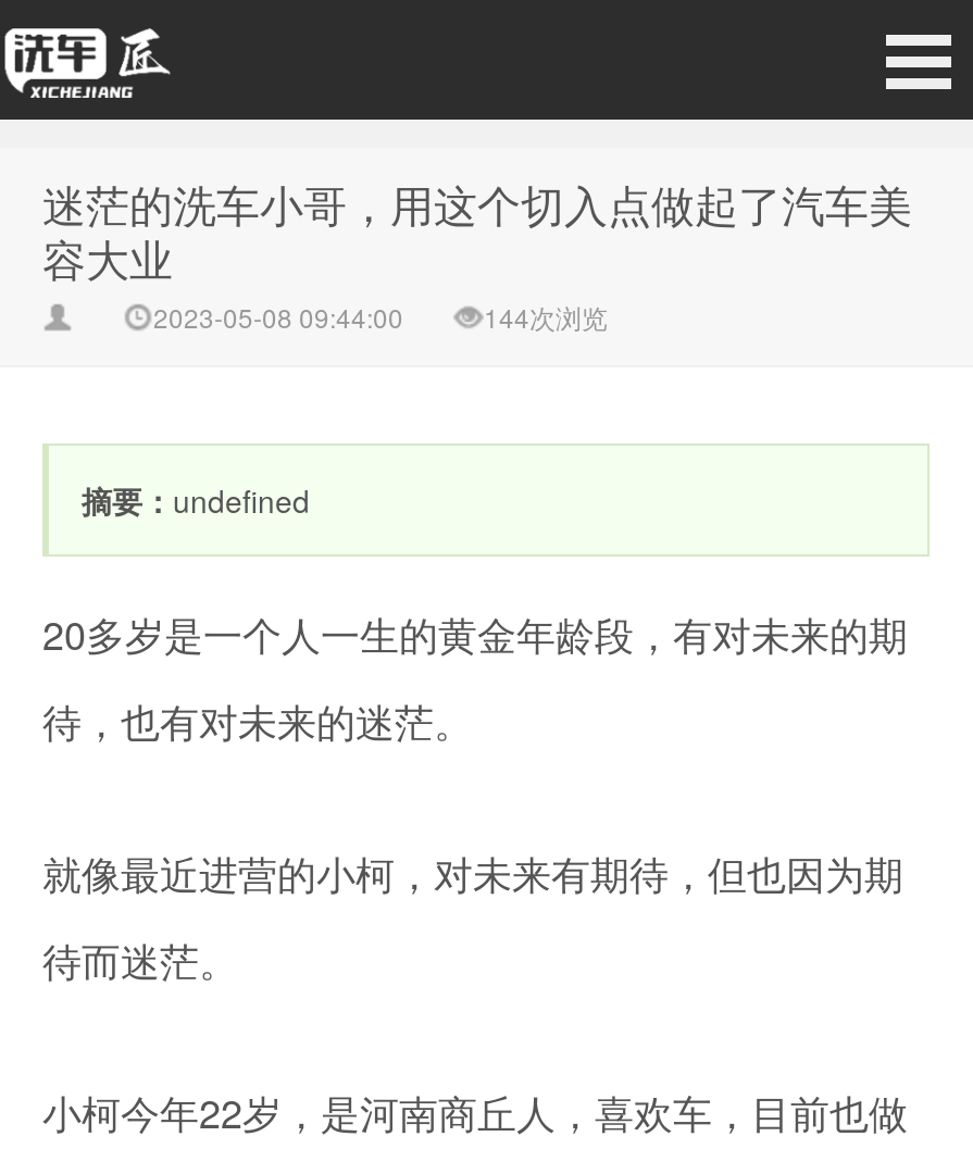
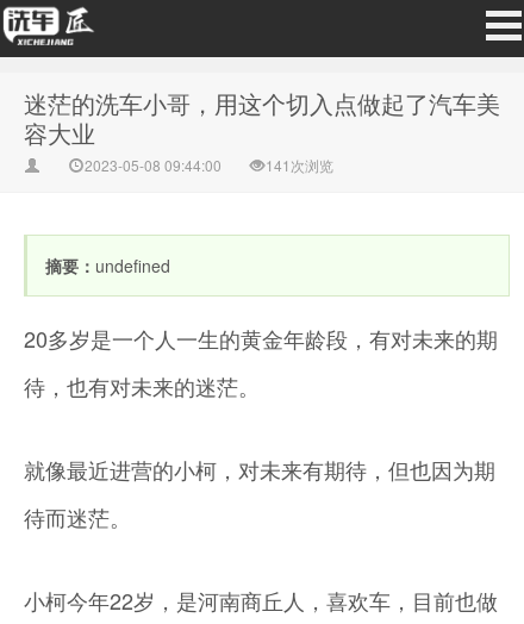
[484,298,608,335] 144次浏览 -> [266,155,333,175] 141次浏览

